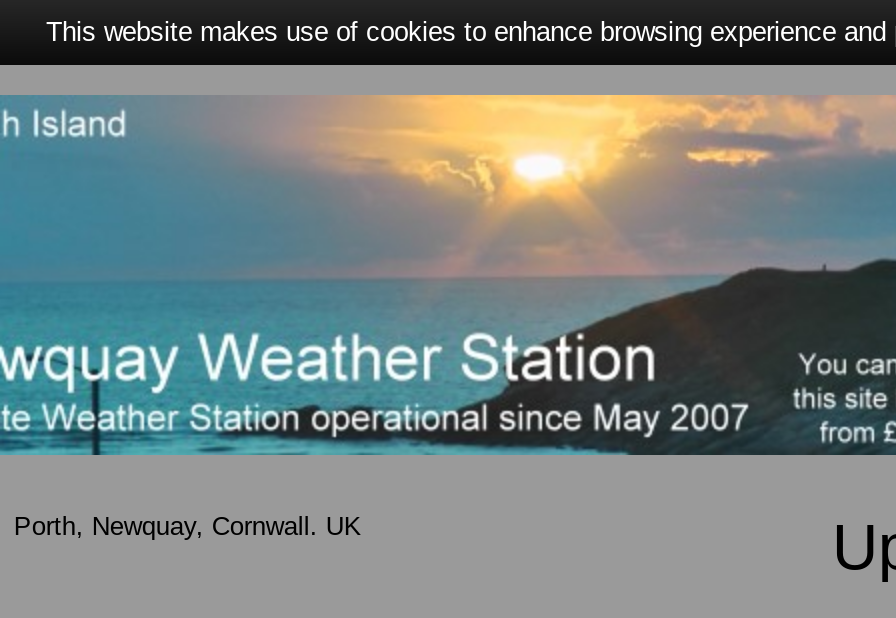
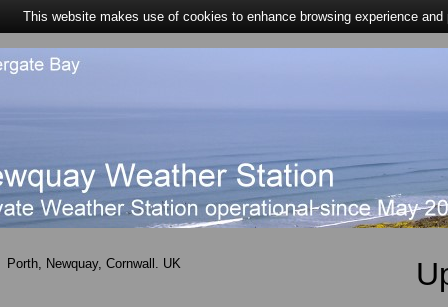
[6,93,890,457] [image] -> [3,47,445,229] [image]

